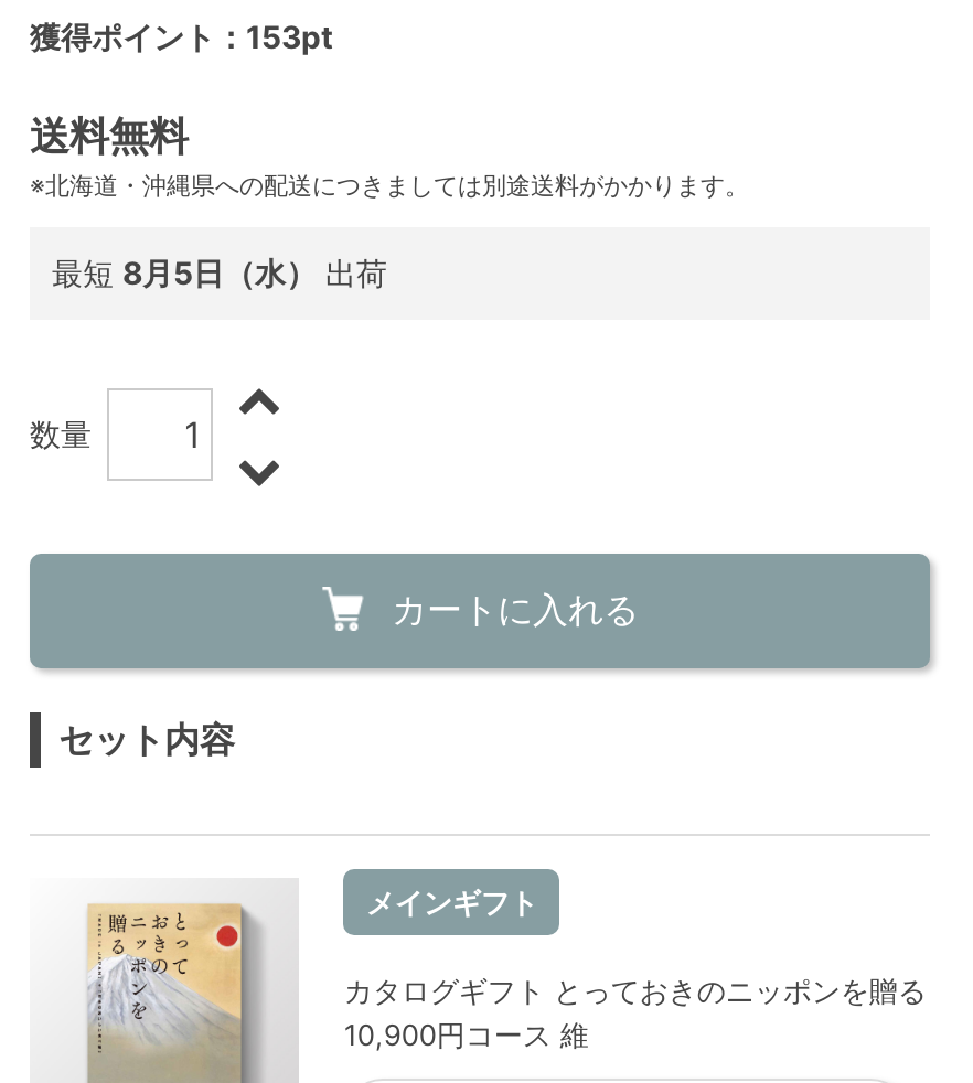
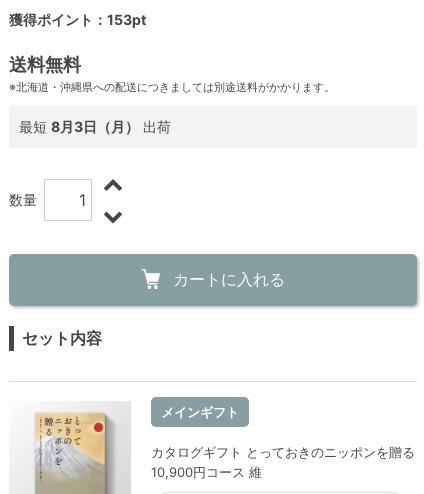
[52,253,387,290] 最短8月5日（水）出荷 -> [19,118,171,135] 最短8月3日（月）出荷

